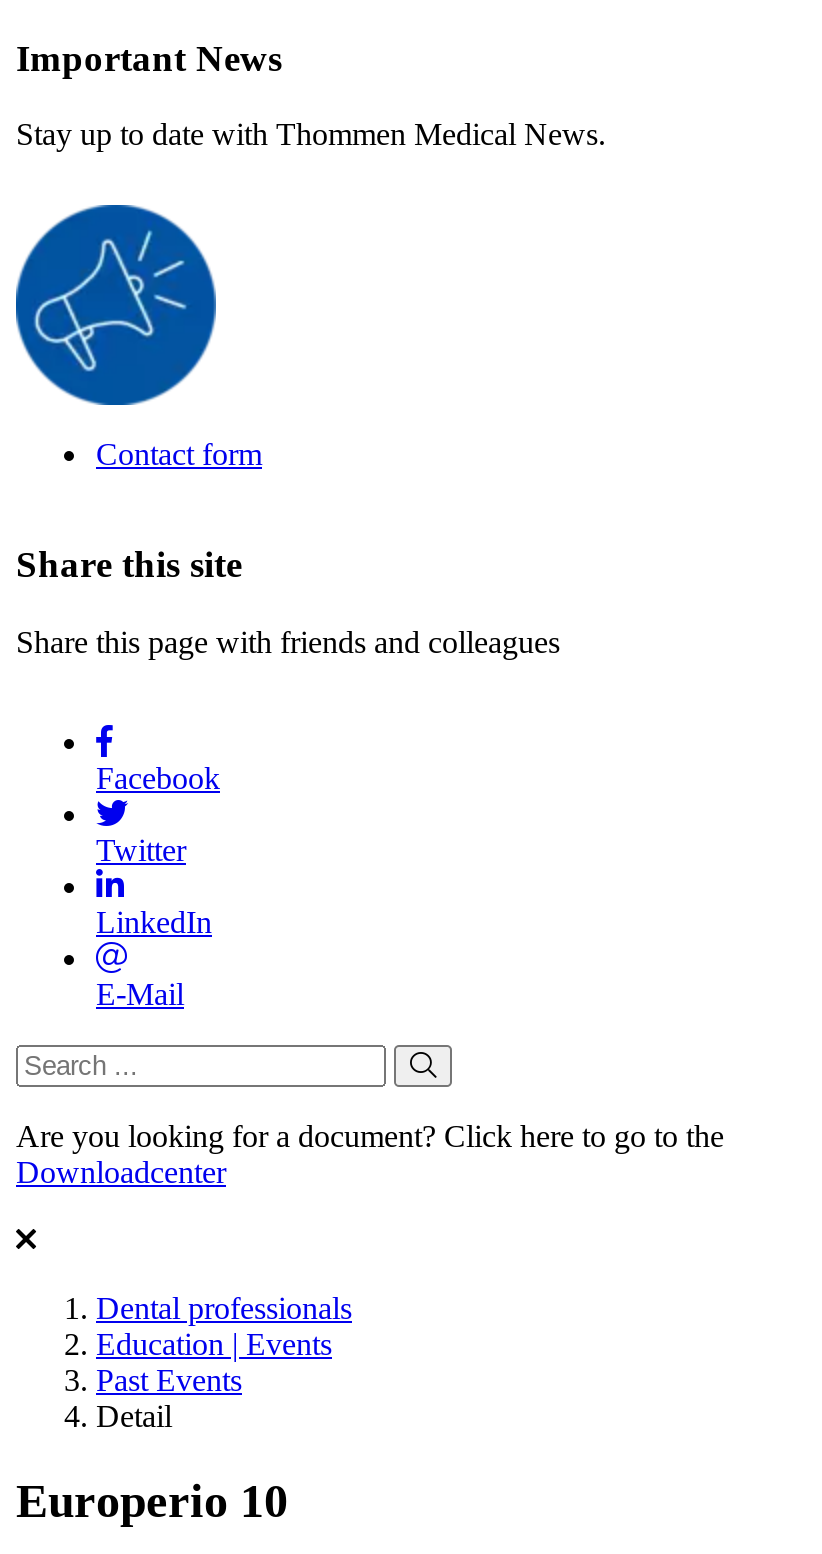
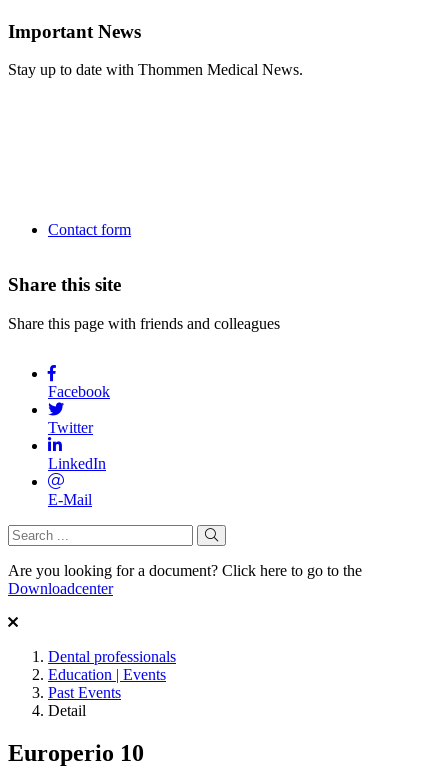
[14,203,218,407] [image] -> none

